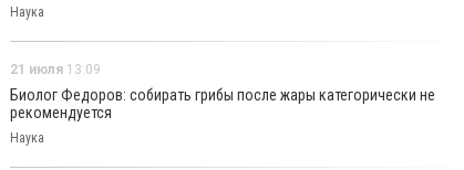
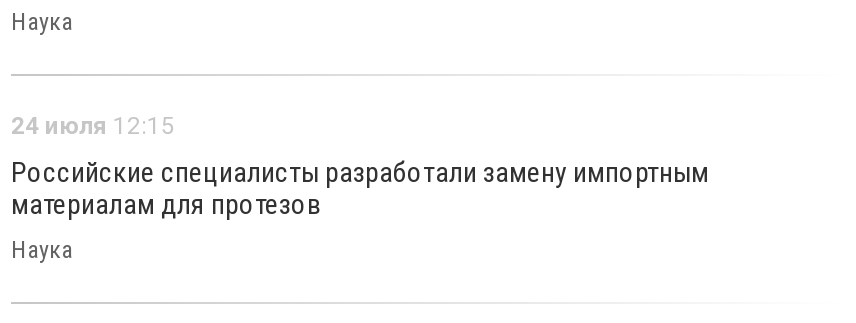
[10,62,101,77] 21 июля 13:09 -> [11,112,175,140] 24 июля 12:15
[10,86,435,121] Биолог Федоров: собирать грибы после жары категорически не | рекомендуется -> [11,156,709,220] Российские специалисты разработали замену импортным | материалам для протезов

